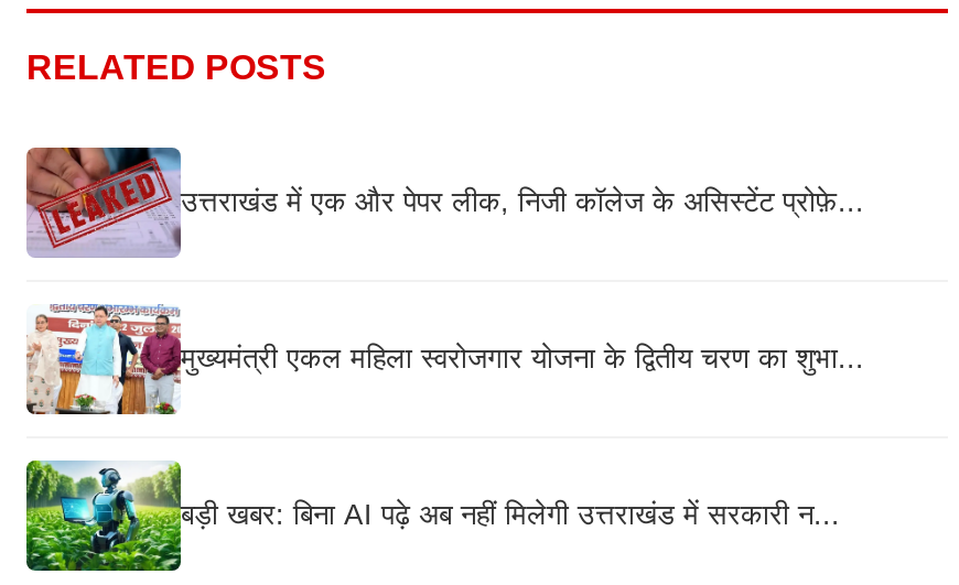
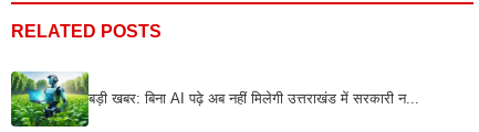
[24,145,864,258] [image] | उत्तराखंड में एक और पेपर लीक, निजी कॉलेज के असिस्टेंट प्रोफ़े... -> none
[24,302,864,416] [image] | मुख्यमंत्री एकल महिला स्वरोजगार योजना के द्वितीय चरण का शुभा... -> none

